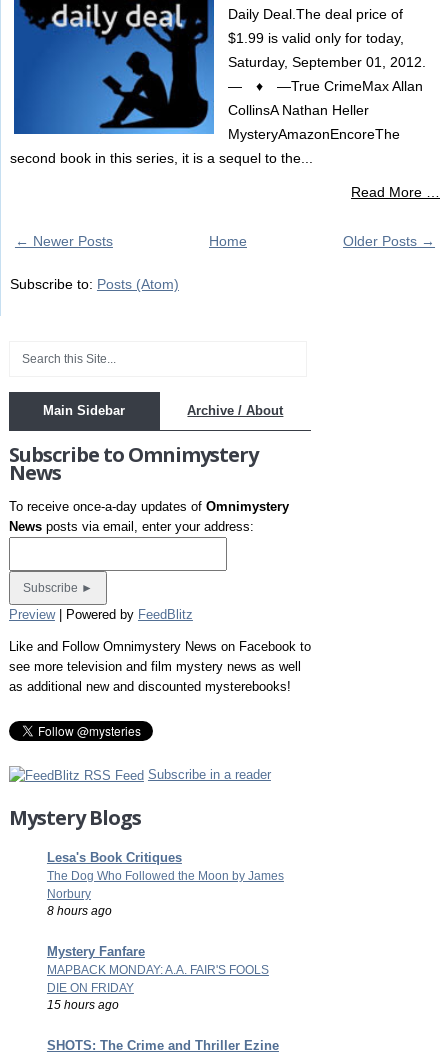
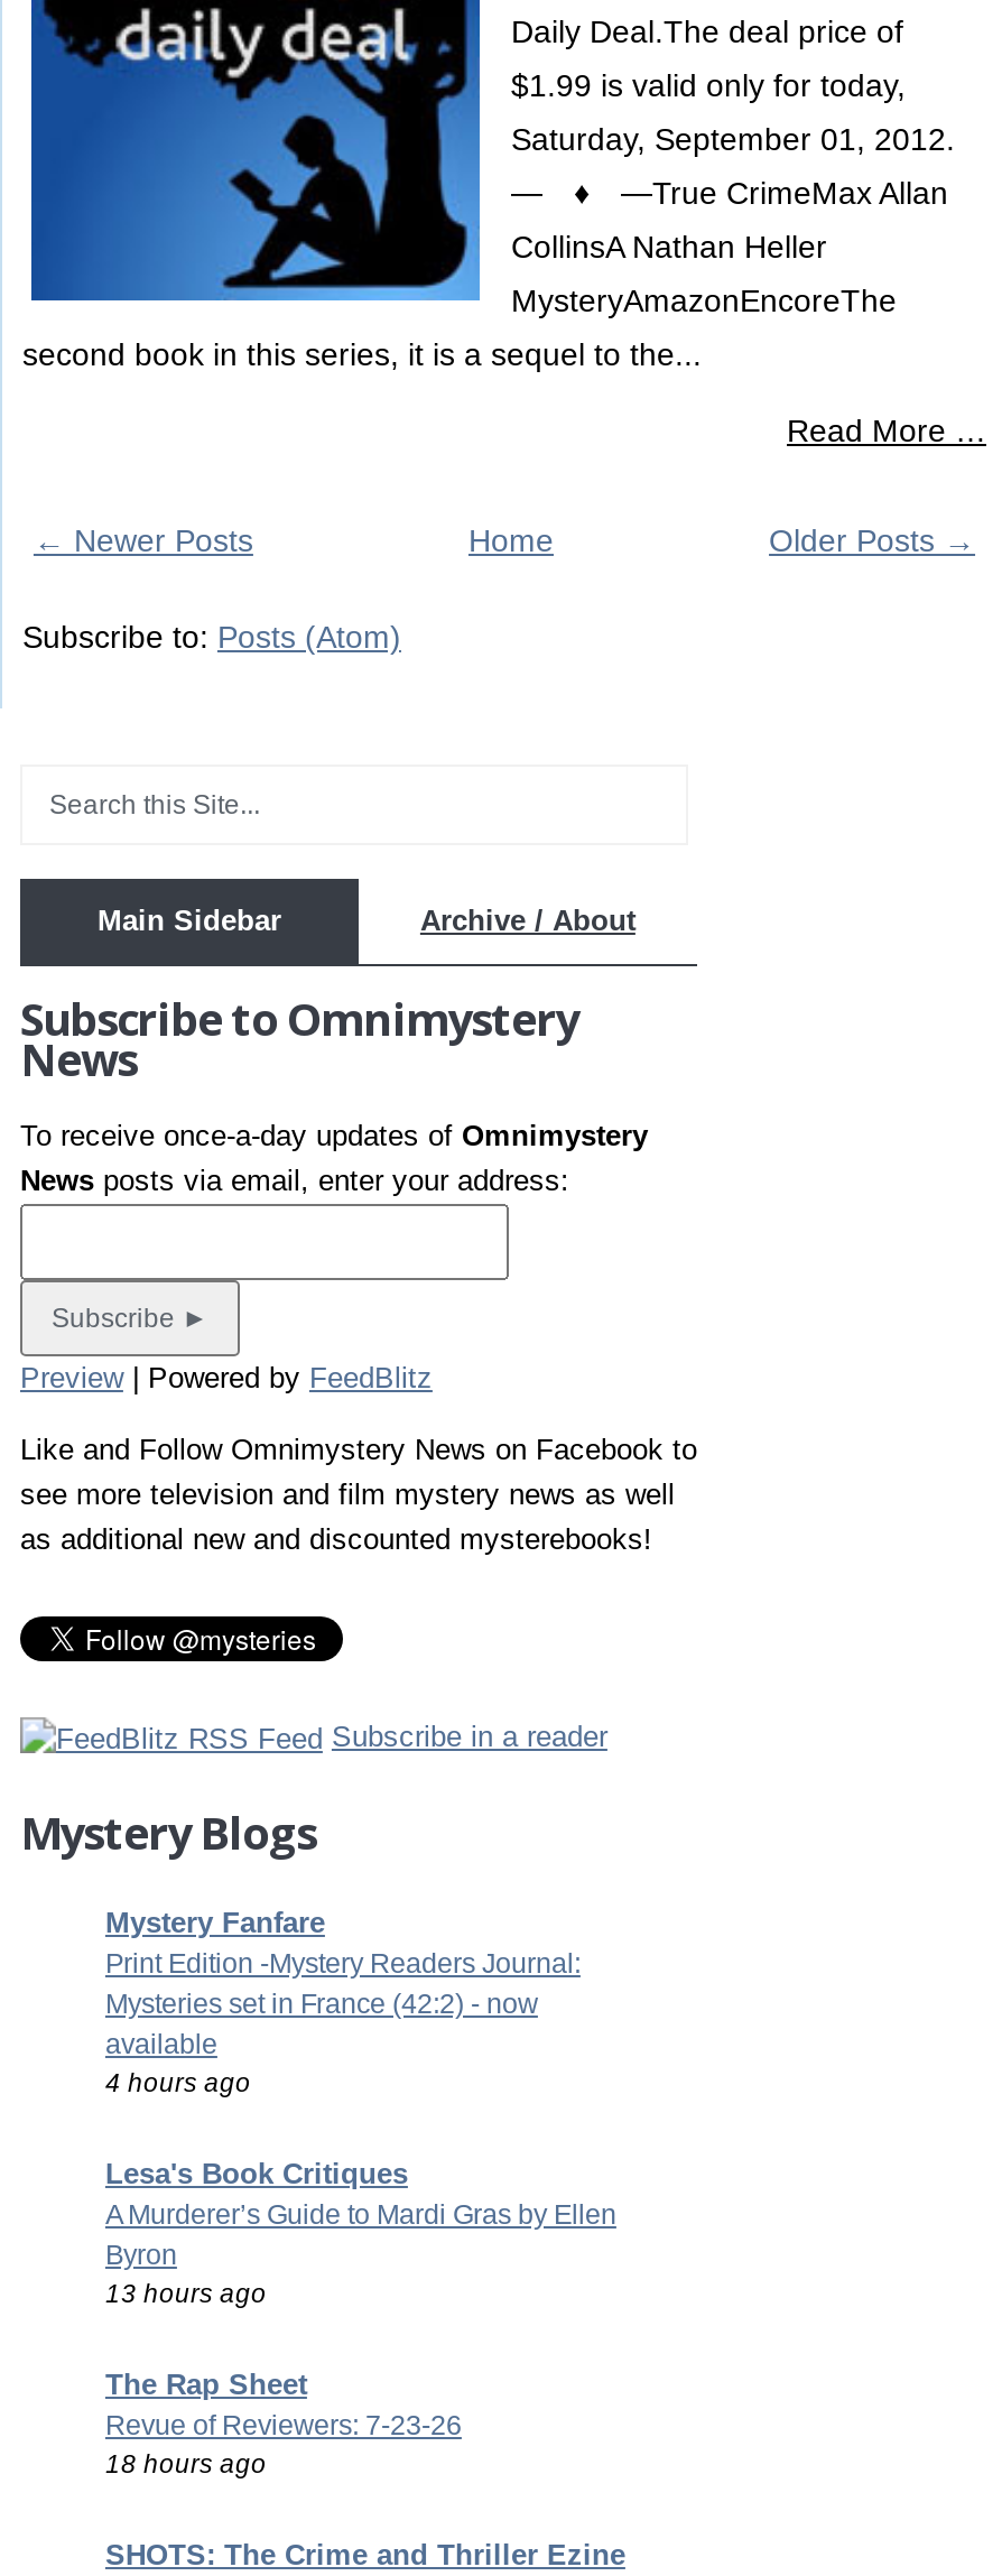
none -> [105,1947,581,2095] Print Edition -Mystery Readers Journal: | Mysteries set in France (42:2) - now | available | 4 hours ago
moved [47,850,182,865] -> [105,2156,408,2189]: Lesa's Book Critiques
[47,869,284,917] The Dog Who Followed the Moon by James | Norbury | 8 hours ago -> [105,2198,616,2306] A Murderer’s Guide to Mardi Gras by Ellen | Byron | 13 hours ago
moved [47,944,145,959] -> [105,1905,325,1938]: Mystery Fanfare
[47,963,269,1011] MAPBACK MONDAY: A.A. FAIR'S FOOLS | DIE ON FRIDAY | 15 hours ago -> [105,2367,462,2476] The Rap Sheet | Revue of Reviewers: 7-23-26 | 18 hours ago

